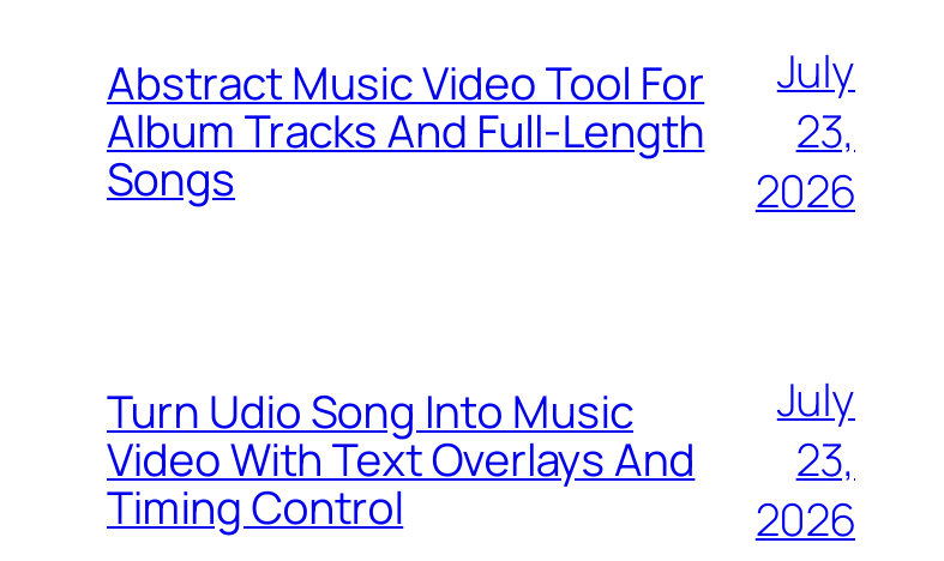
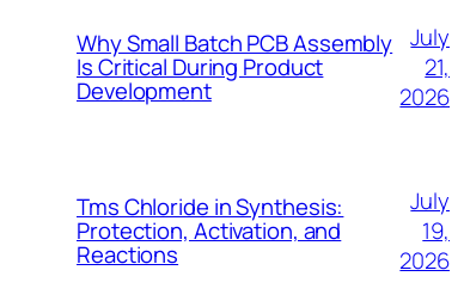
[107,52,705,210] Abstract Music Video Tool For | Album Tracks And Full-Length | Songs -> [77,28,392,107] Why Small Batch PCB Assembly | Is Critical During Product | Development
[796,99,855,161] 23, -> [425,51,450,82] 21,
[107,381,695,539] Turn Udio Song Into Music | Video With Text Overlays And | Timing Control -> [77,191,344,270] Tms Chloride in Synthesis: | Protection, Activation, and | Reactions
[796,427,855,490] 23, -> [423,215,450,246] 19,

